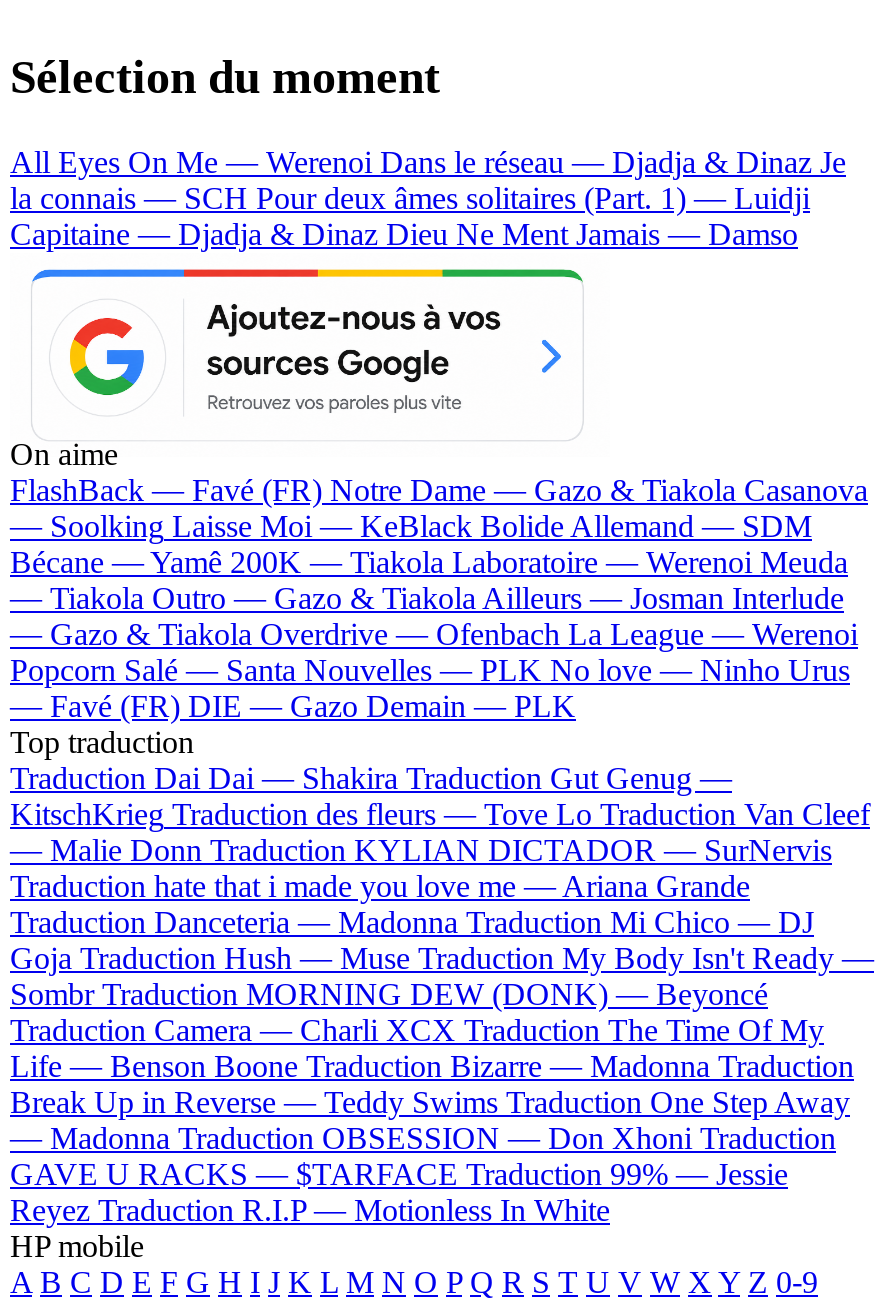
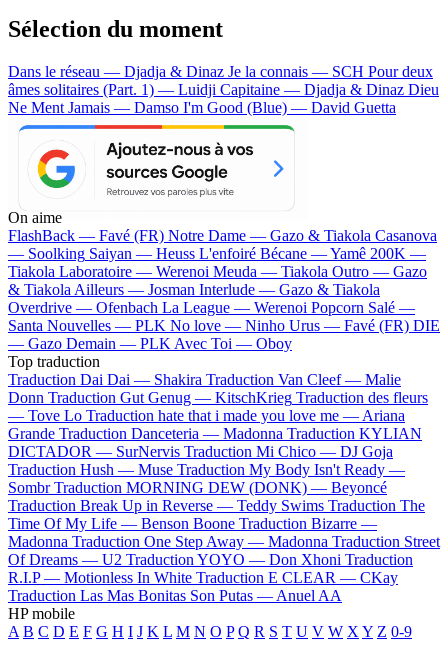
[10,144,846,250] All Eyes On Me — Werenoi Dans le réseau — Djadja & Dinaz Je | la connais — SCH Pour deux âmes solitaires (Part. 1) — Luidji | Capitaine — Djadja & Dinaz Dieu Ne Ment Jamais — Damso -> [8,62,439,115] Dans le réseau — Djadja & Dinaz Je la connais — SCH Pour deux | âmes solitaires (Part. 1) — Luidji Capitaine — Djadja & Dinaz Dieu | Ne Ment Jamais — Damso I'm Good (Blue) — David Guetta
[10,508,858,722] — Soolking Laisse Moi — KeBlack Bolide Allemand — SDM | Bécane — Yamê 200K — Tiakola Laboratoire — Werenoi Meuda | — Tiakola Outro — Gazo & Tiakola Ailleurs — Josman Interlude | — Gazo & Tiakola Overdrive — Ofenbach La League — Werenoi | Popcorn Salé — Santa Nouvelles — PLK No love — Ninho Urus | —Favé (FR) DIE — Gazo Demain — PLK -> [8,244,440,351] — Soolking Saiyan — Heuss L'enfoiré Bécane — Yamê 200K — | Tiakola Laboratoire — Werenoi Meuda — Tiakola Outro — Gazo | & Tiakola Ailleurs — Josman Interlude — Gazo & Tiakola | Overdrive — Ofenbach La League — Werenoi Popcorn Salé — | Santa Nouvelles — PLK No love — Ninho Urus — Favé (FR) DIE | — Gazo Demain — PLK Avec Toi — Oboy
[10,760,874,974] Traduction Dai Dai — Shakira Traduction Gut Genug — | KitschKrieg Traduction des fleurs — Tove Lo Traduction Van Cleef | — Malie Donn Traduction KYLIAN DICTADOR — SurNervis | Traduction hate that i made you love me — Ariana Grande | Traduction Danceteria — Madonna Traduction Mi Chico — DJ | Goja Traduction Hush — Muse Traduction My Body Isn't Ready — -> [8,370,428,477] Traduction Dai Dai — Shakira Traduction Van Cleef — Malie | Donn Traduction Gut Genug — KitschKrieg Traduction des fleurs | — Tove Lo Traduction hate that i made you love me — Ariana | Grande Traduction Danceteria — Madonna Traduction KYLIAN | DICTADOR — SurNervis Traduction Mi Chico — DJ Goja | Traduction Hush — Muse Traduction My Body Isn't Ready —
[10,1012,854,1226] Traduction Camera — Charli XCX Traduction The Time Of My | Life — Benson Boone Traduction Bizarre — Madonna Traduction | Break Up in Reverse — Teddy Swims Traduction One Step Away | — Madonna Traduction OBSESSION — Don Xhoni Traduction | GAVE U RACKS — $TARFACE Traduction 99% — Jessie | Reyez Traduction R.I.P — Motionless In White -> [8,496,440,603] Traduction Break Up in Reverse — Teddy Swims Traduction The | Time Of My Life — Benson Boone Traduction Bizarre — | Madonna Traduction One Step Away — Madonna Traduction Street | Of Dreams — U2 Traduction YOYO — Don Xhoni Traduction | R.I.P — Motionless In White Traduction E CLEAR — CKay | Traduction Las Mas Bonitas Son Putas — Anuel AA

